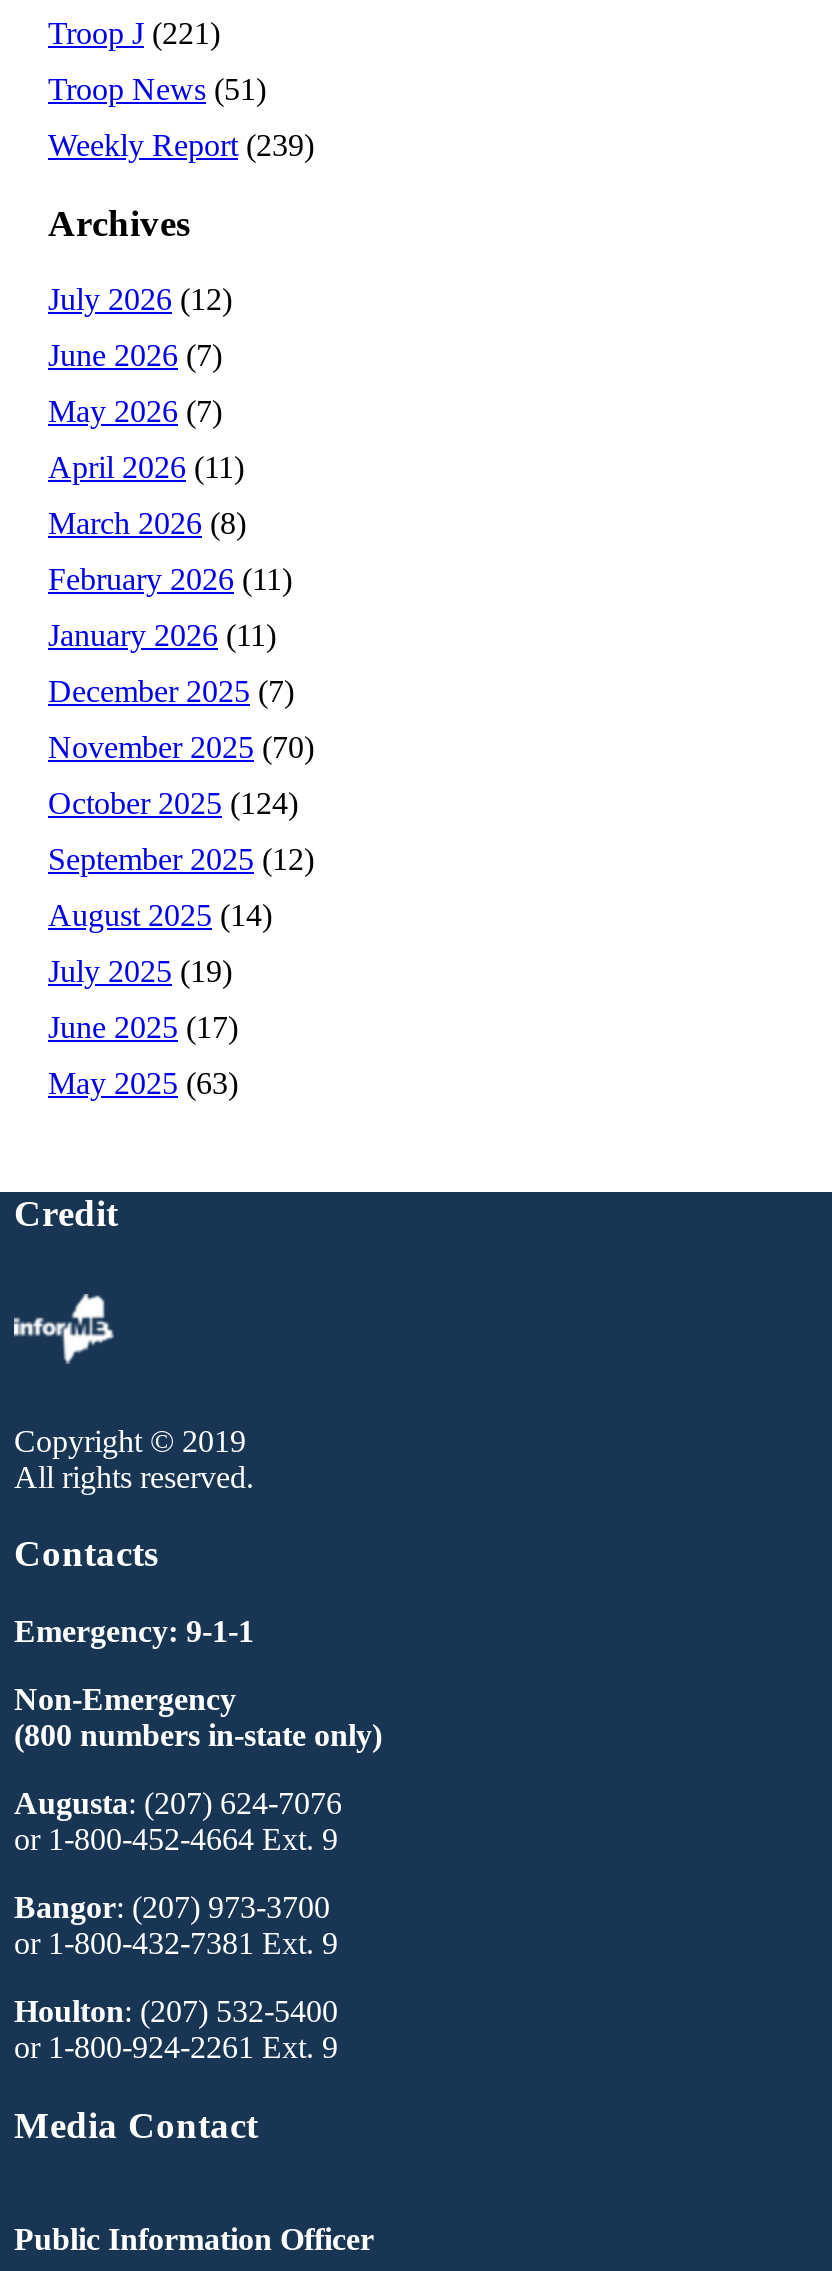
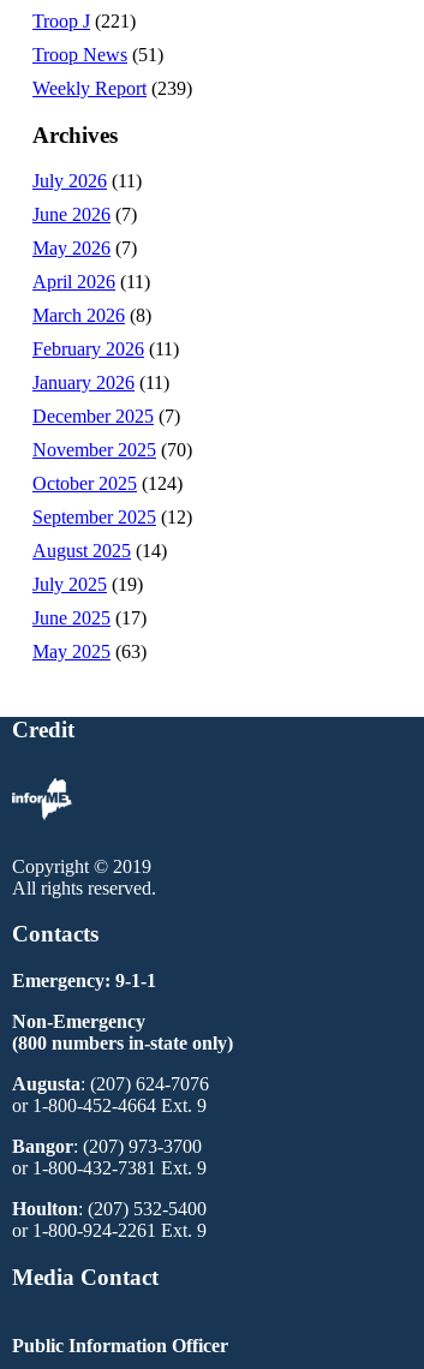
[48,283,232,317] July 2026 (12) -> [32,171,142,191] July 2026 (11)

